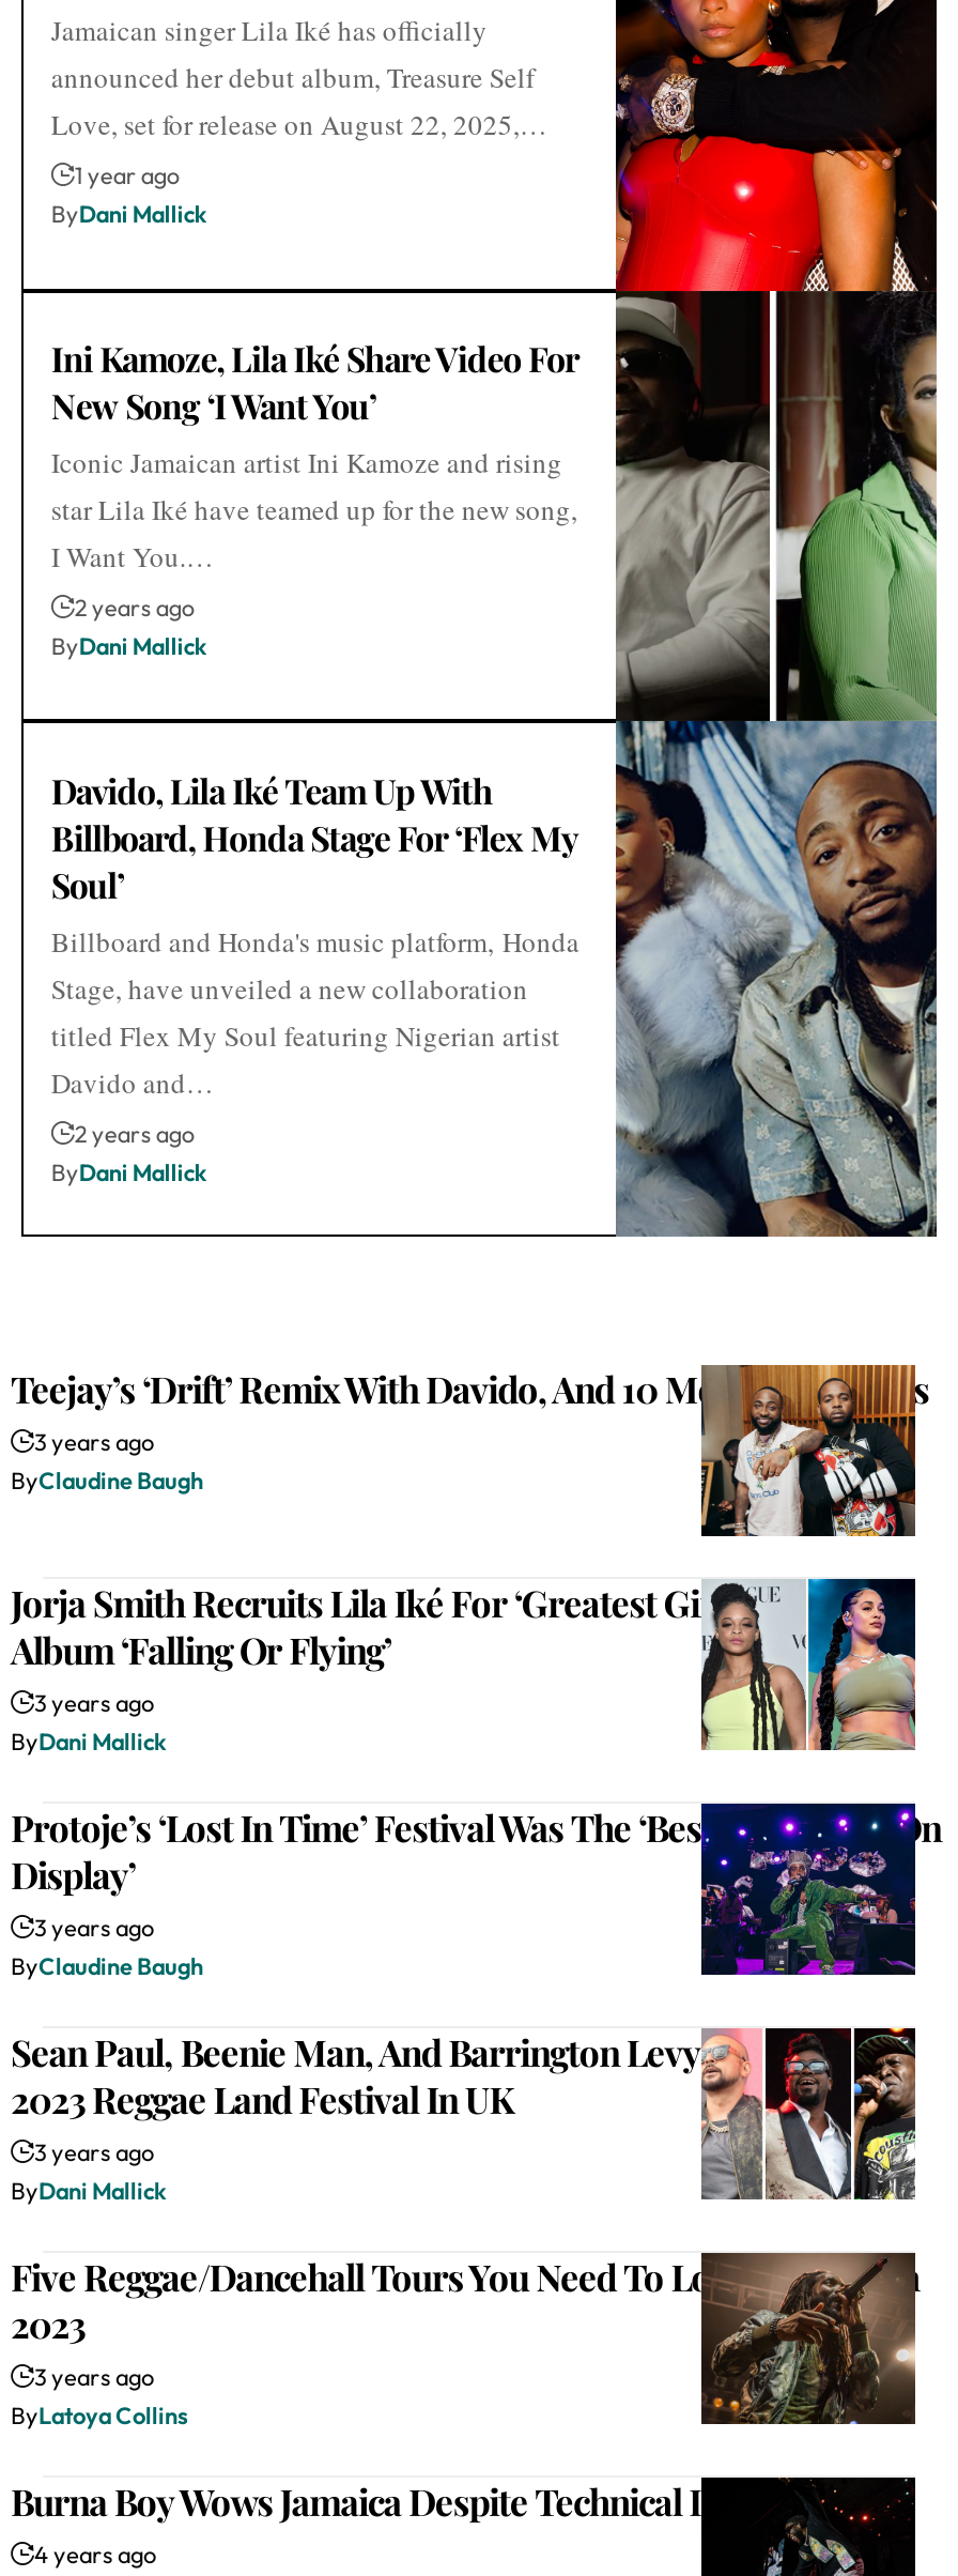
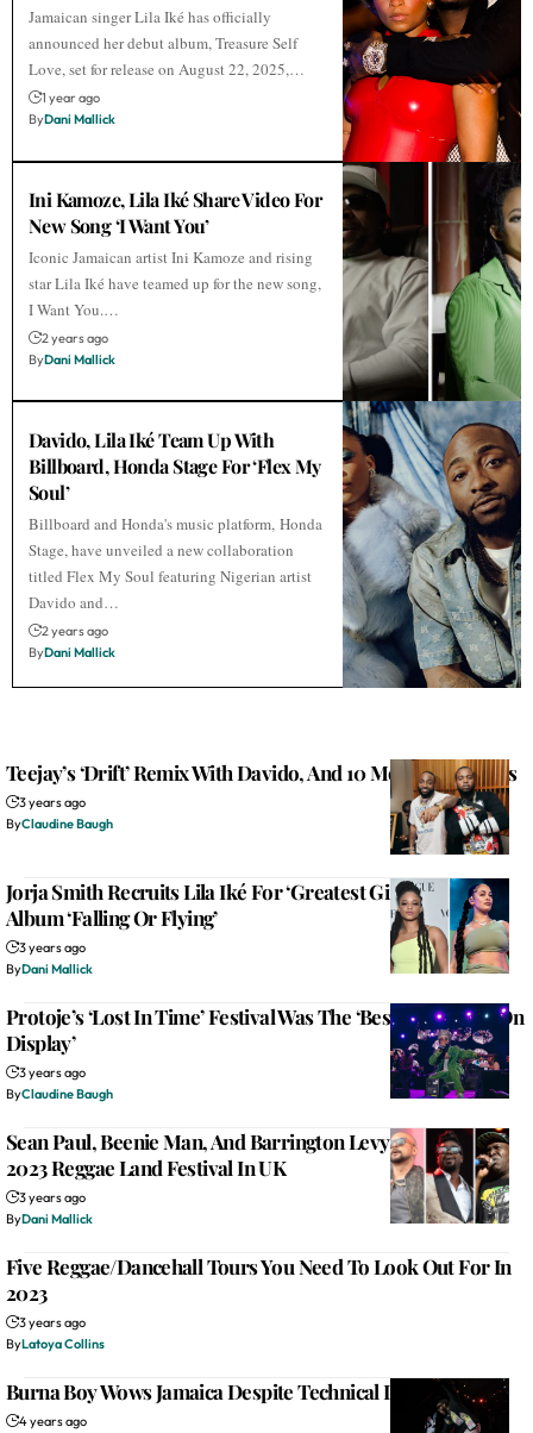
[699,2306,917,2426] [image] -> none

